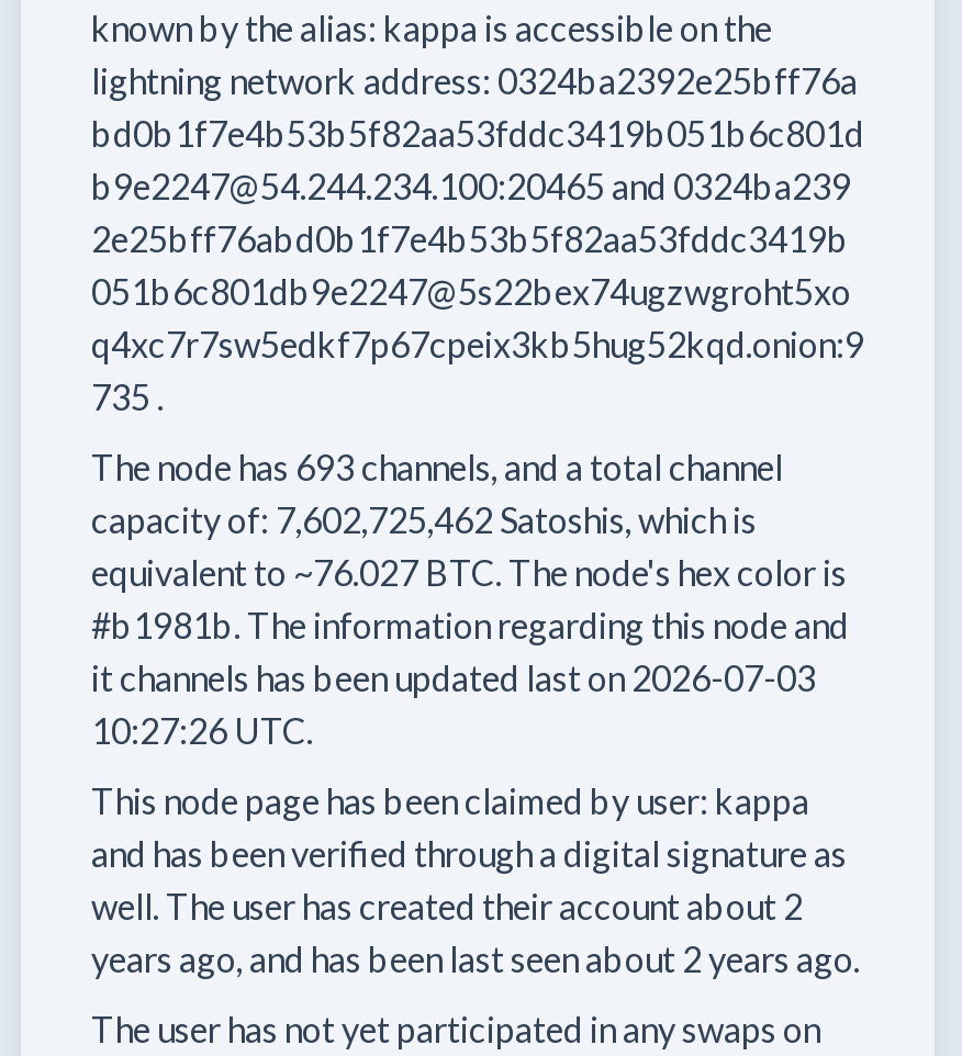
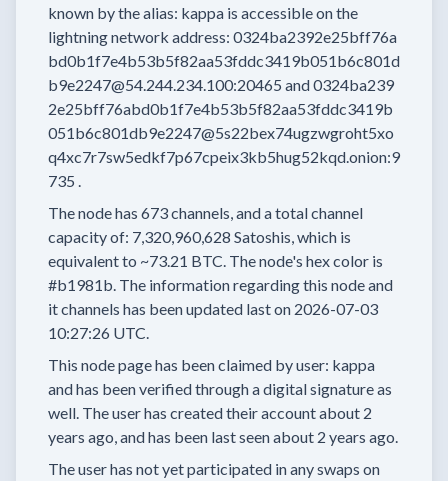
[91,446,783,487] The node has 693 channels, and a total channel -> [48,203,363,222] The node has 673 channels, and a total channel
[91,498,757,540] capacity of: 7,602,725,462 Satoshis, which is -> [48,227,351,246] capacity of: 7,320,960,628 Satoshis, which is
[91,551,847,593] equivalent to ~76.027 BTC. The node's hex color is -> [48,251,383,270] equivalent to ~73.21 BTC. The node's hex color is

